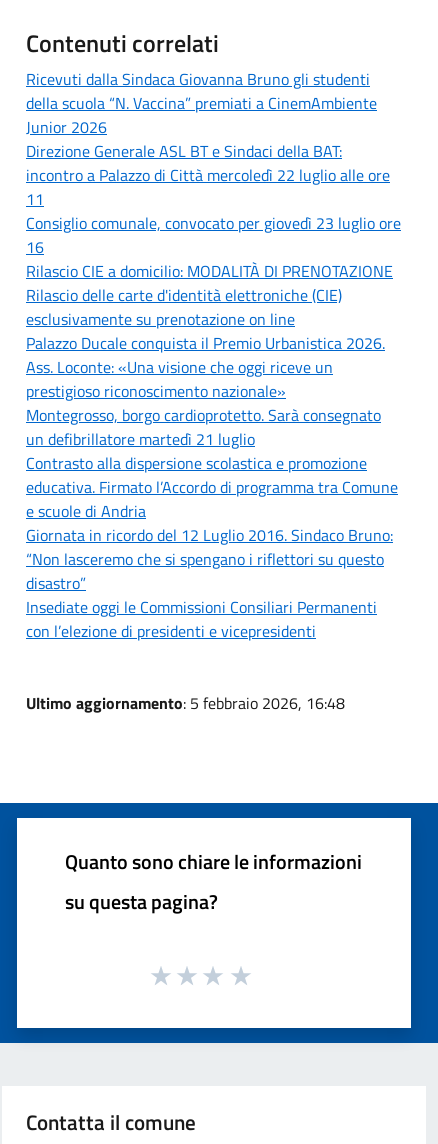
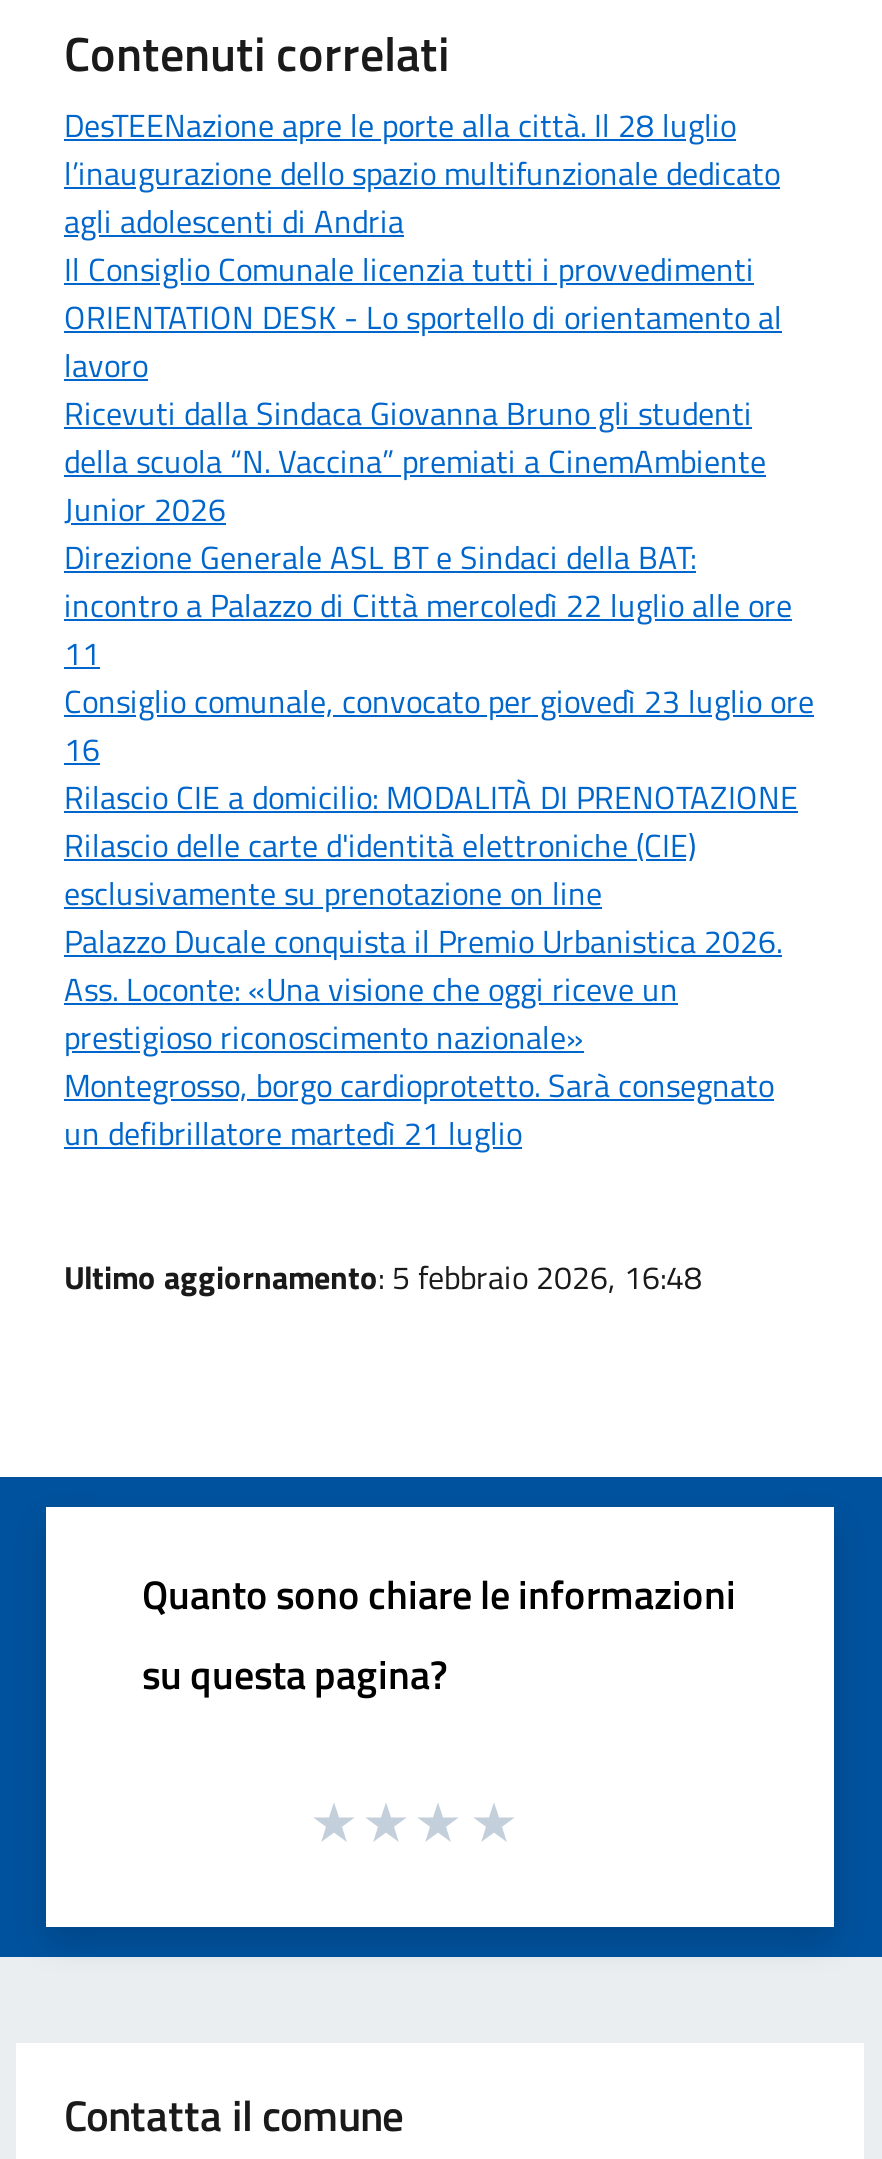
none -> [64,101,782,389] DesTEENazione apre le porte alla città. Il 28 luglio | l’inaugurazione dello spazio multifunzionale dedicato | agli adolescenti di Andria | Il Consiglio Comunale licenzia tutti i provvedimenti | ORIENTATION DESK - Lo sportello di orientamento al | lavoro
moved [26,67,401,451] -> [64,389,814,1157]: Ricevuti dalla Sindaca Giovanna Bruno gli studenti | della scuola “N. Vaccina” premiati a CinemAmbiente | Junior 2026 | ... | Montegrosso, borgo cardioprotetto. Sarà consegnato | un defibrillatore martedì 21 luglio
[26,451,398,643] Contrasto alla dispersione scolastica e promozione | educativa. Firmato l’Accordo di programma tra Comune | e scuole di Andria | Giornata in ricordo del 12 Luglio 2016. Sindaco Bruno: | “Non lasceremo che si spengano i riflettori su questo | disastro” | Insediate oggi le Commissioni Consiliari Permanenti | con l’elezione di presidenti e vicepresidenti -> none

